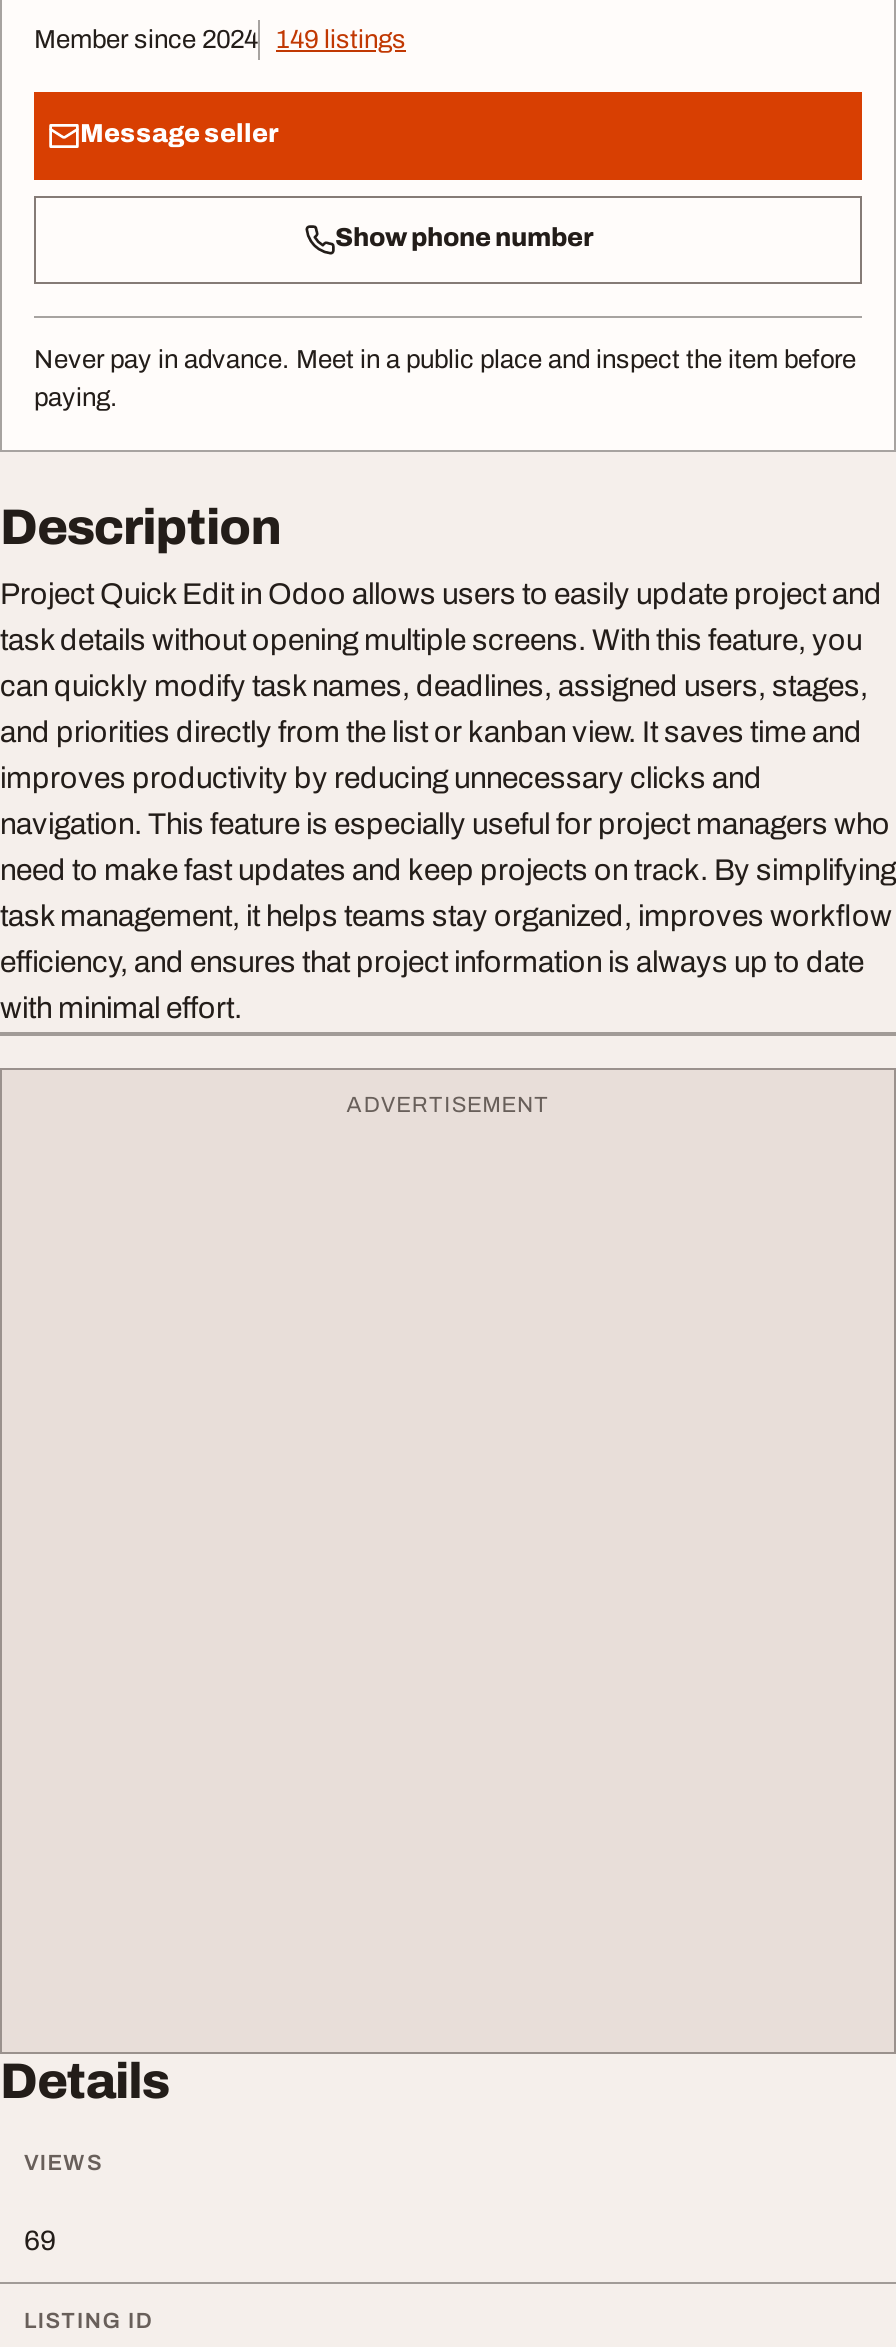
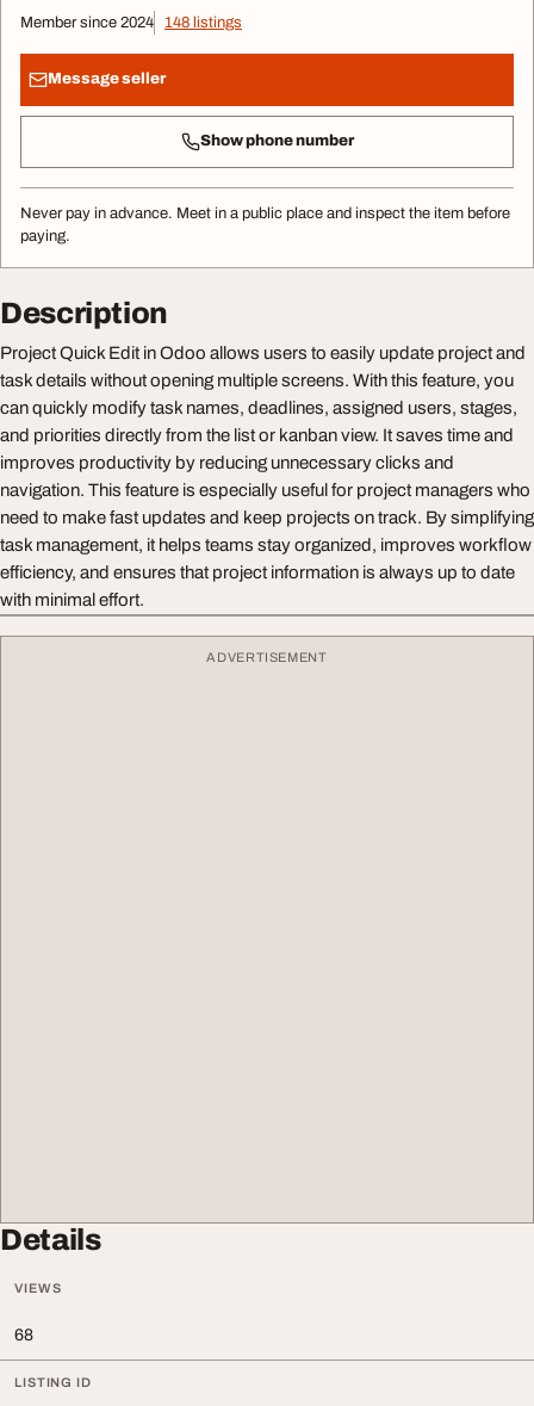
[34,26,406,54] Member since 2024 149 listings -> [20,14,242,31] Member since 2024 148 listings
[24,2226,56,2256] 69 -> [14,1326,33,1344] 68

